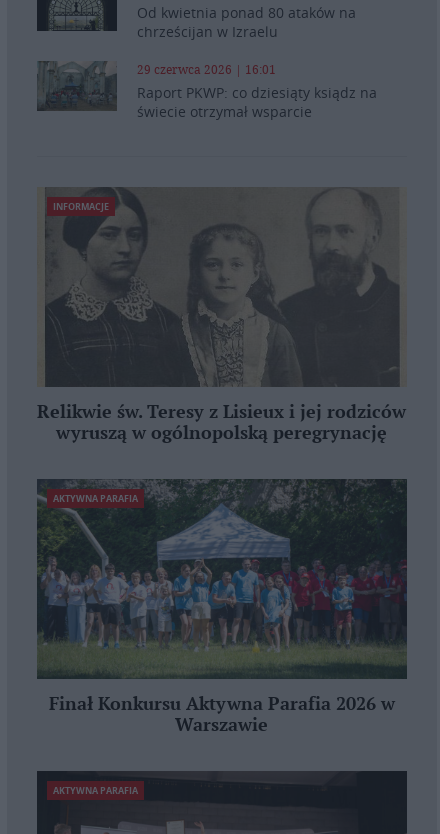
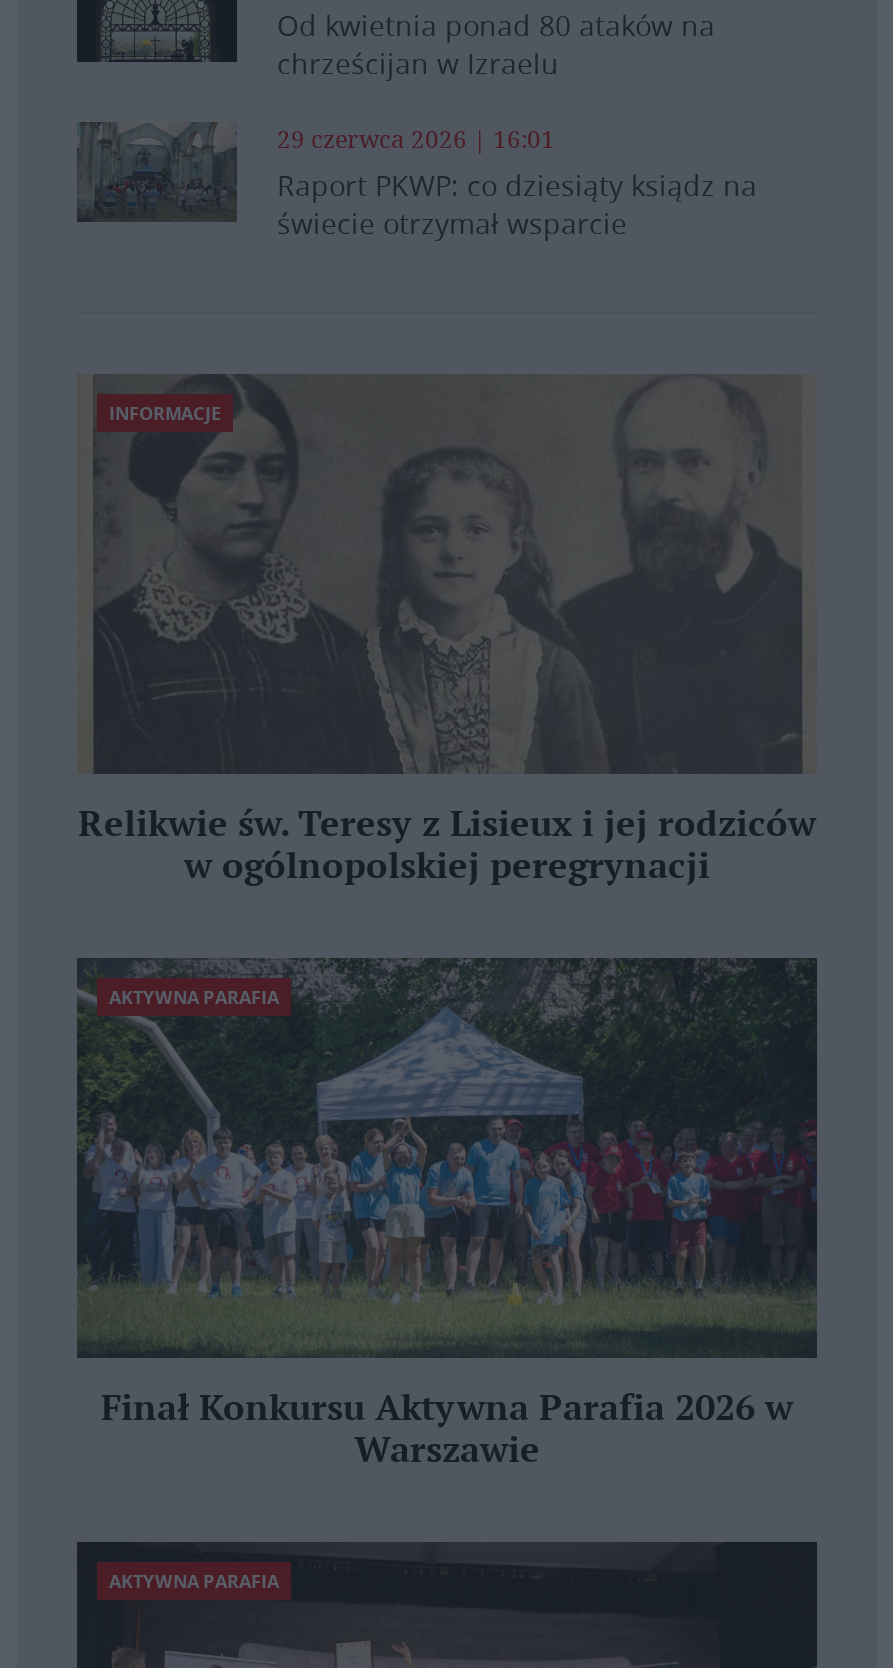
[56,423,387,444] wyruszą w ogólnopolską peregrynację -> [184,846,710,888] w ogólnopolskiej peregrynacji

